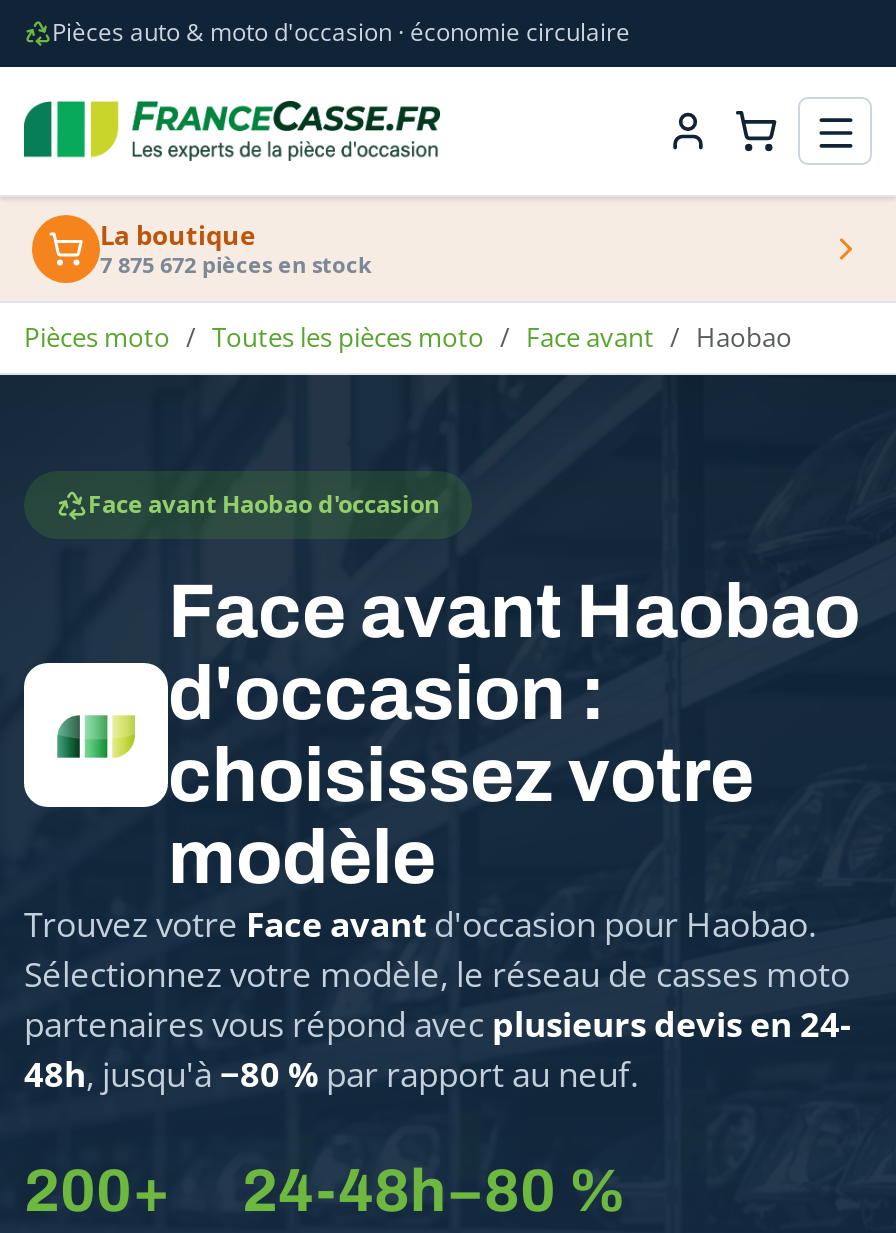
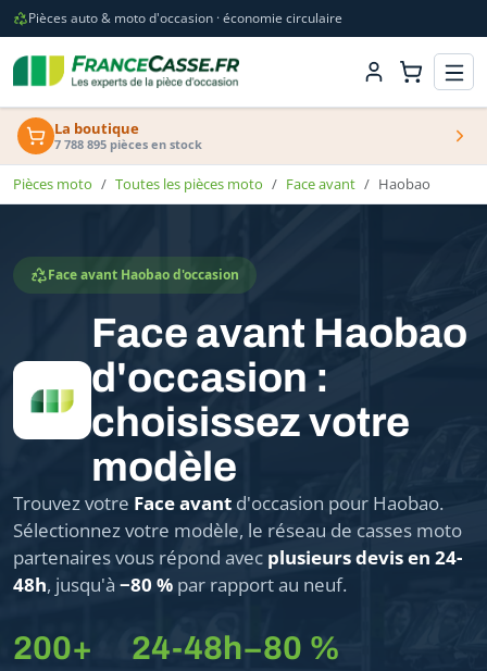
[100,249,372,279] 7 875 672 pièces en stock -> [54,136,202,152] 7 788 895 pièces en stock

